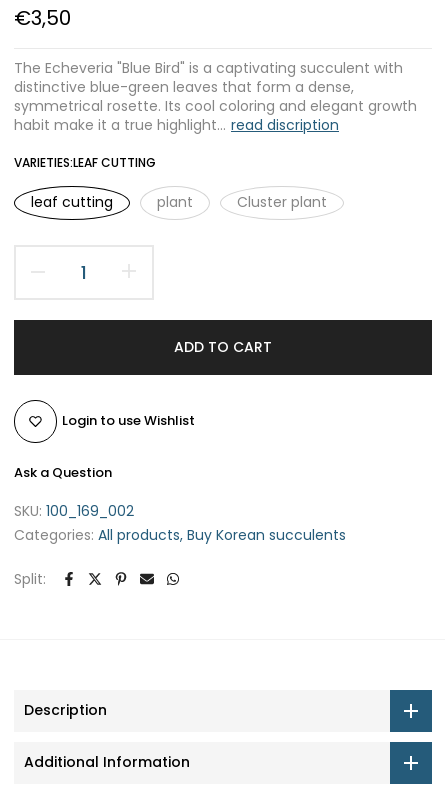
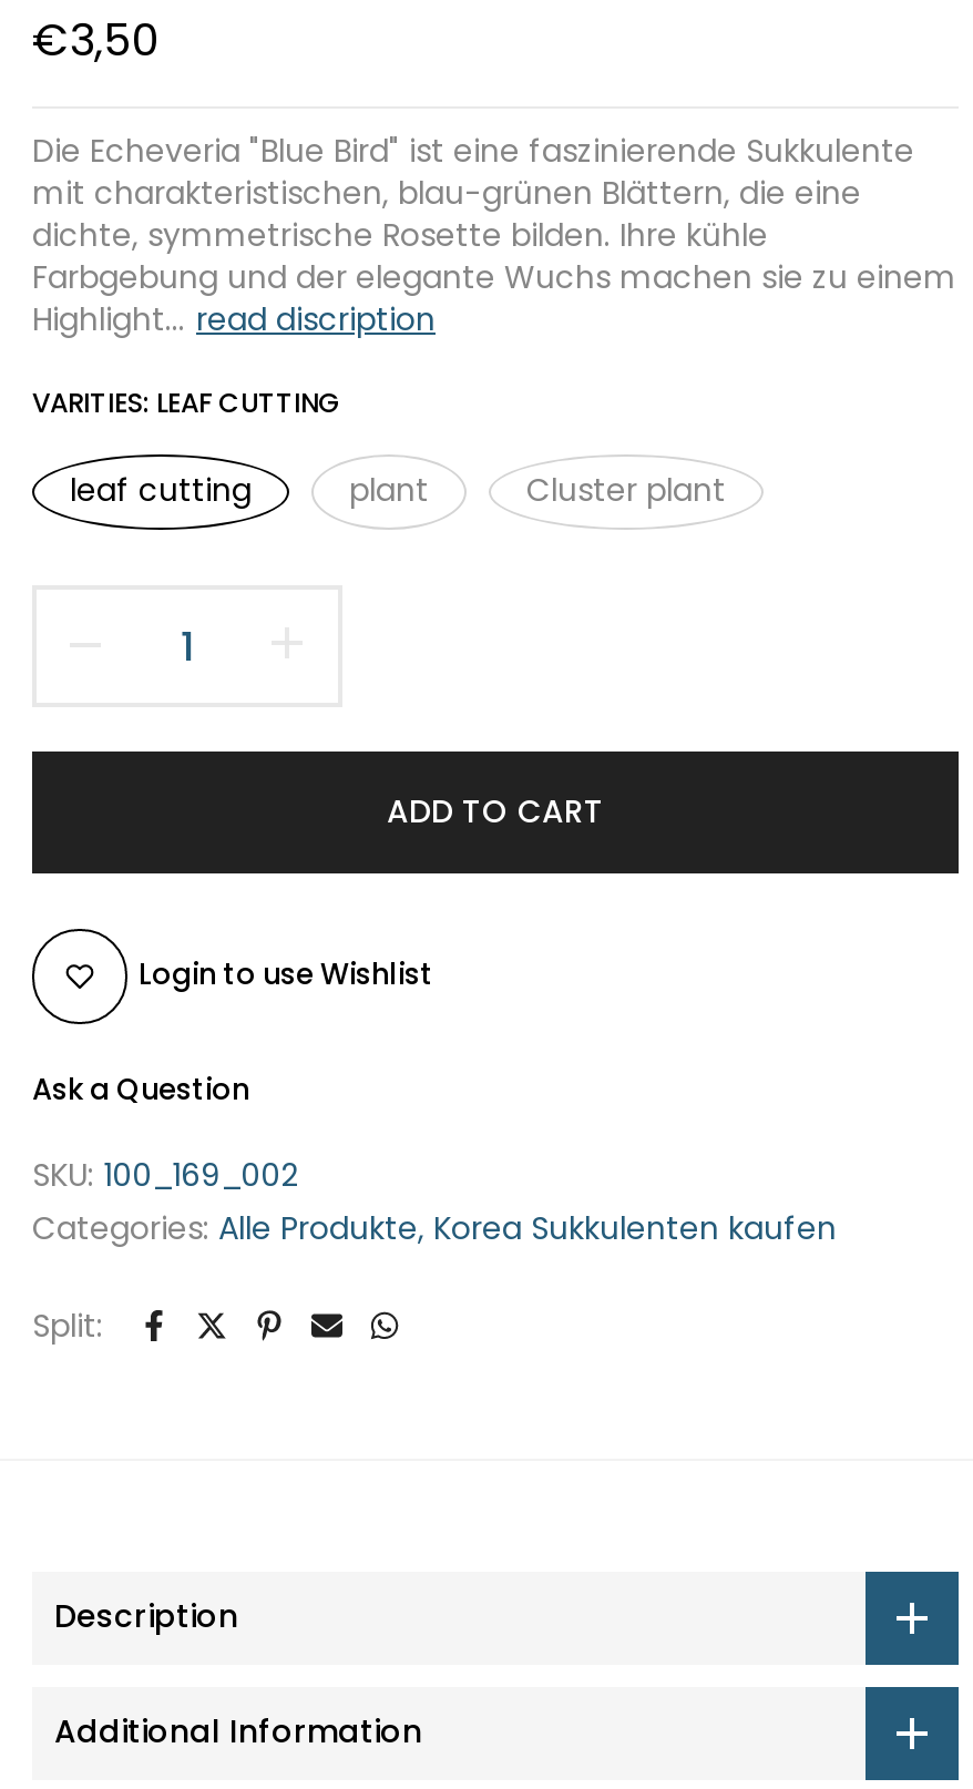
[14,58,417,135] The Echeveria "Blue Bird" is a captivating succulent with | distinctive blue-green leaves that form a dense, | symmetrical rosette. Its cool coloring and elegant growth | habit make it a true highlight... read discription -> [32,128,956,341] Die Echeveria "Blue Bird" ist eine faszinierende Sukkulente | mit charakteristischen, blau-grünen Blättern, die eine | dichte, symmetrische Rosette bilden. Ihre kühle | Farbgebung und der elegante Wuchs machen sie zu einem | Highlight... read discription
[14,154,156,171] VARIETIES: LEAF CUTTING -> [32,383,340,421] VARITIES: LEAF CUTTING
[14,525,346,545] Categories: All products Buy Korean succulents -> [32,1206,837,1250] Categories: Alle Produkte Korea Sukkulenten kaufen

